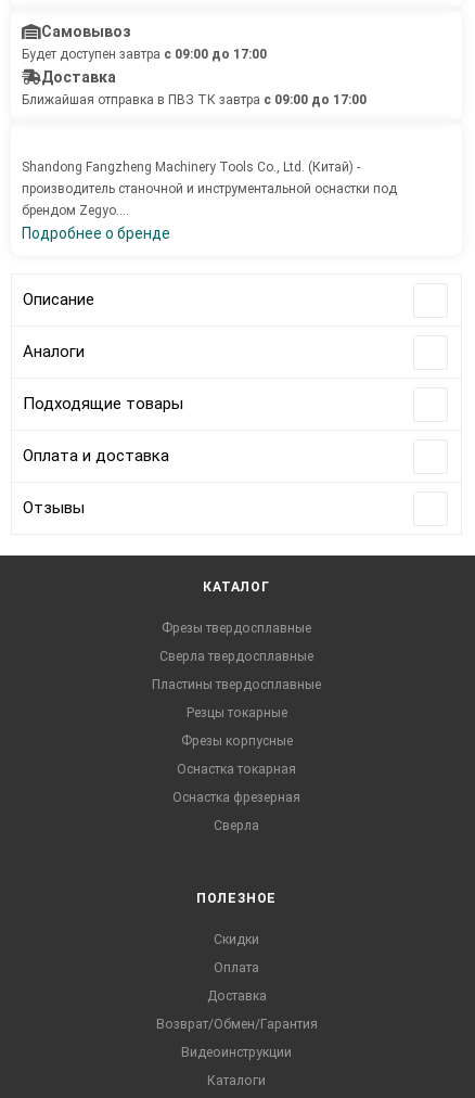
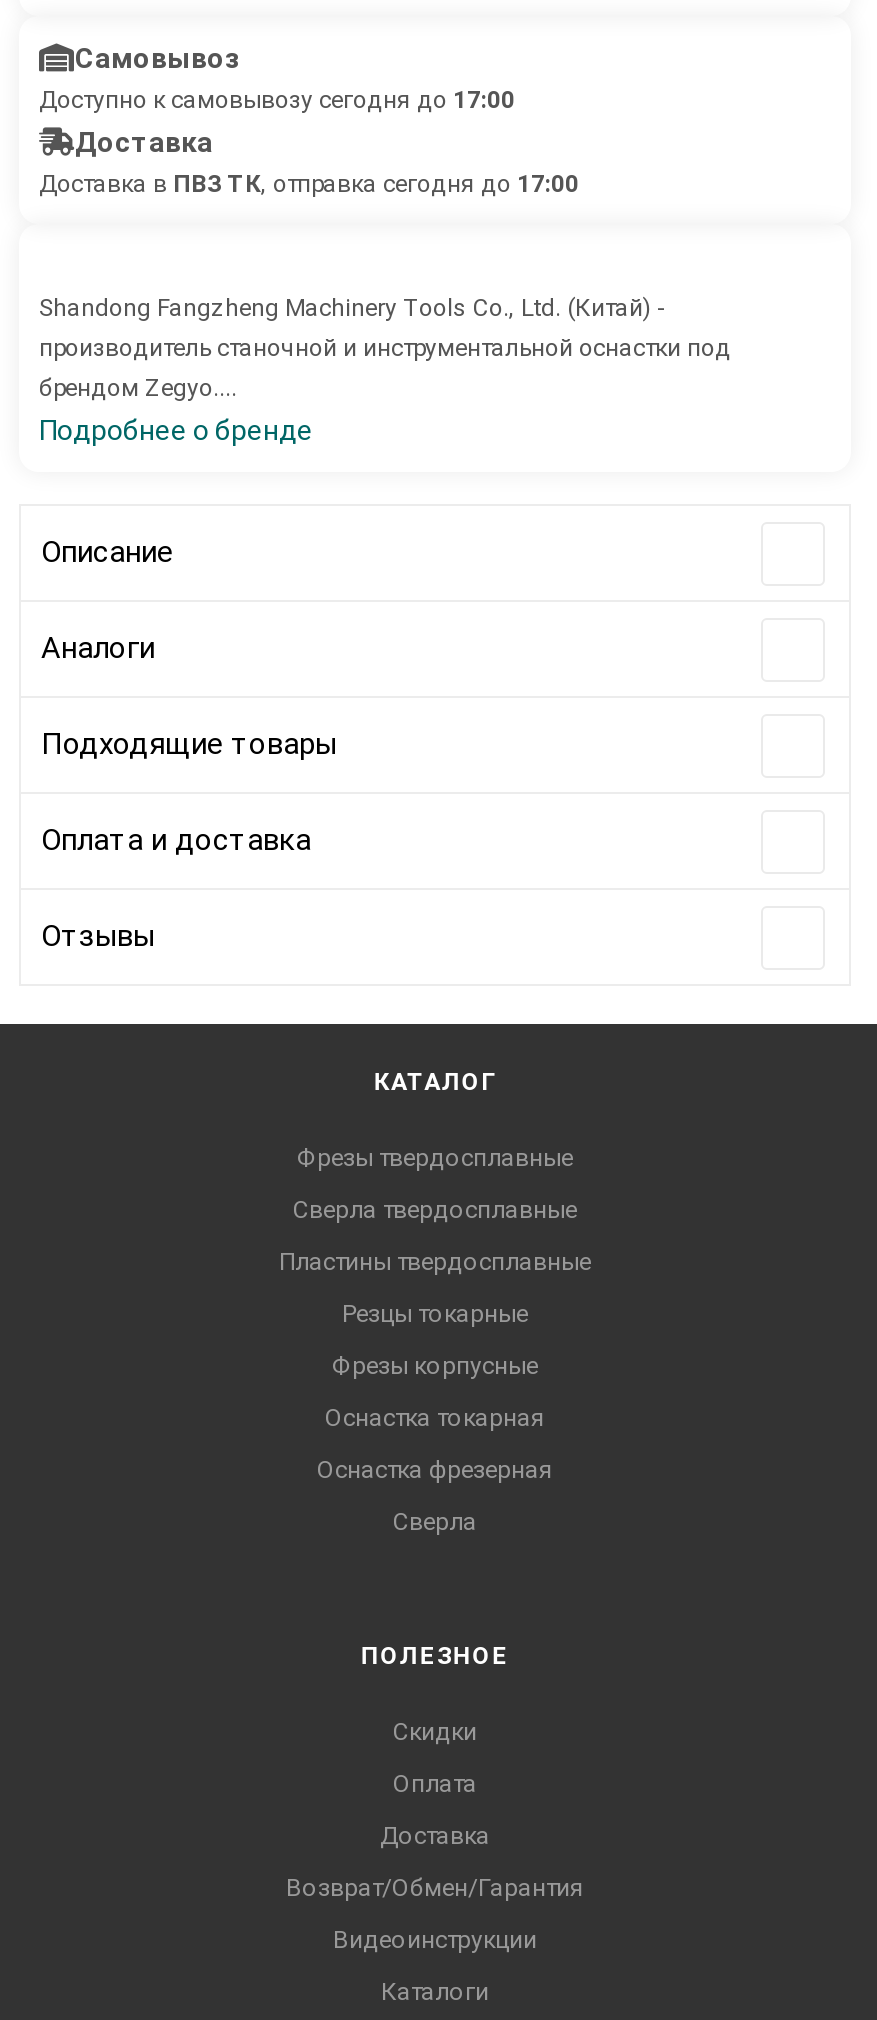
[22,47,267,62] Будет доступен завтра с 09:00 до 17:00 -> [39,86,515,114] Доступно к самовывозу сегодня до 17:00
[22,92,367,107] Ближайшая отправка в ПВЗ ТК завтра с 09:00 до 17:00 -> [39,170,579,198] Доставка в ПВЗ ТК, отправка сегодня до 17:00

